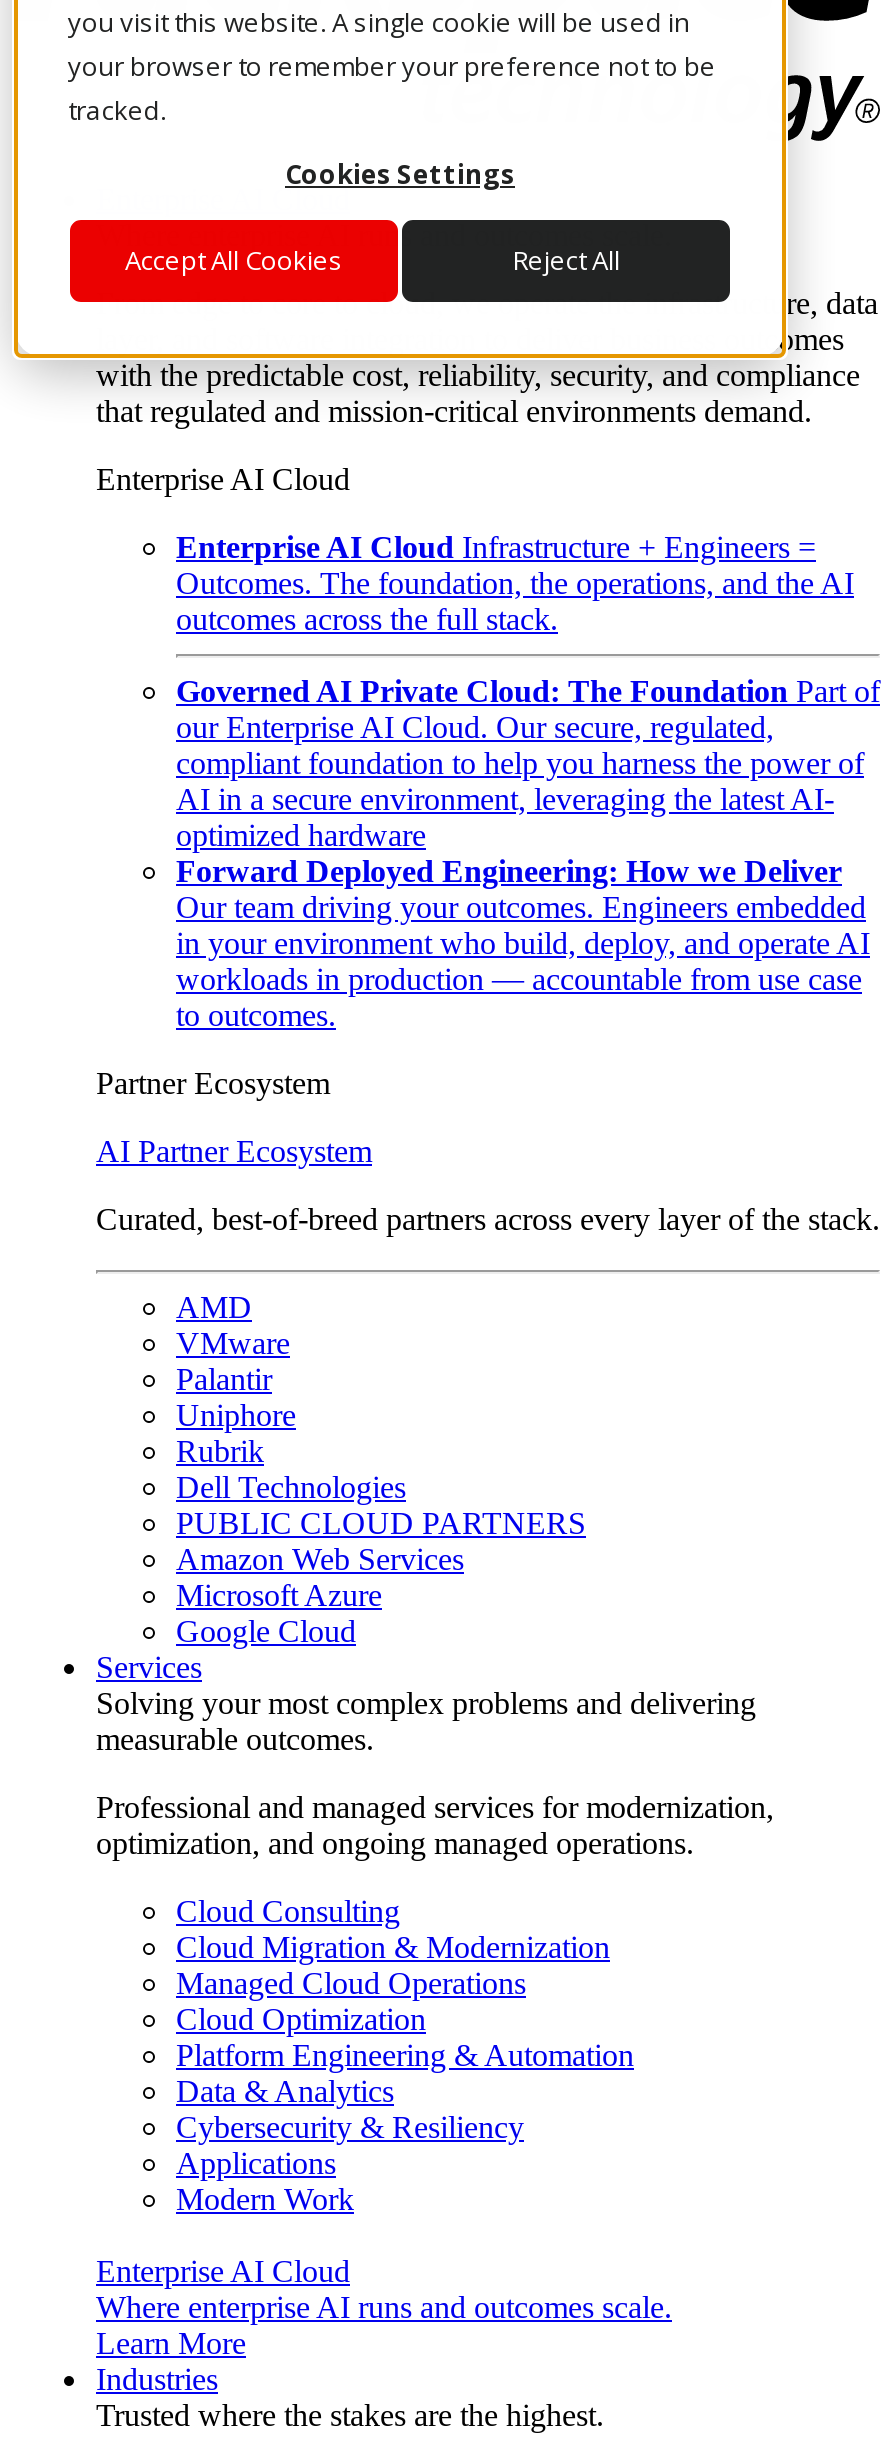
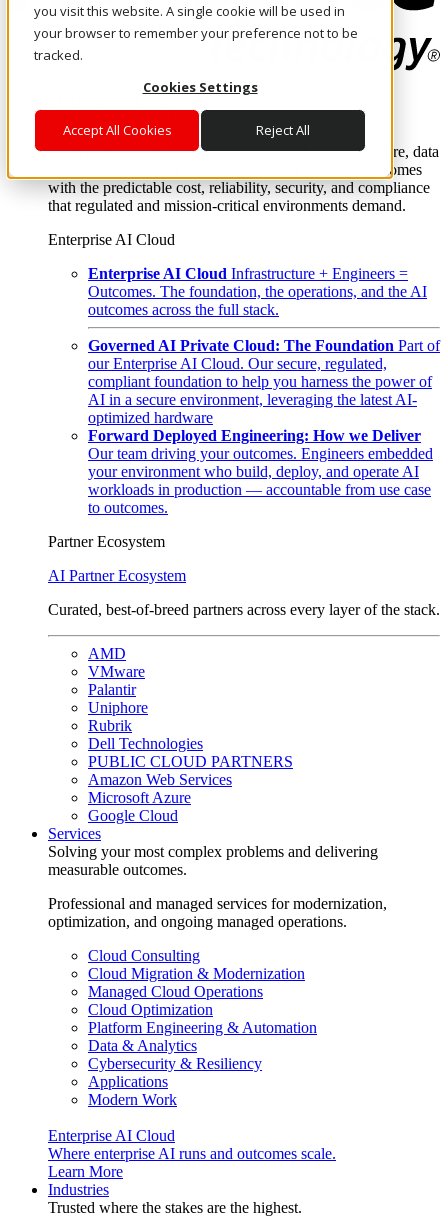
[176,926,870,960] in your environment who build, deploy, and operate AI -> [88,463,419,480] your environment who build, deploy, and operate AI

